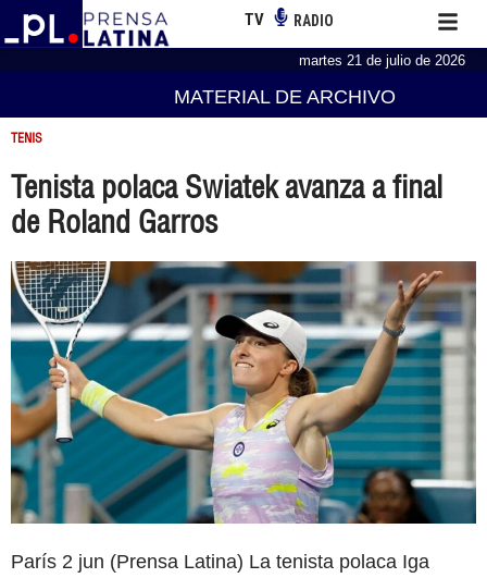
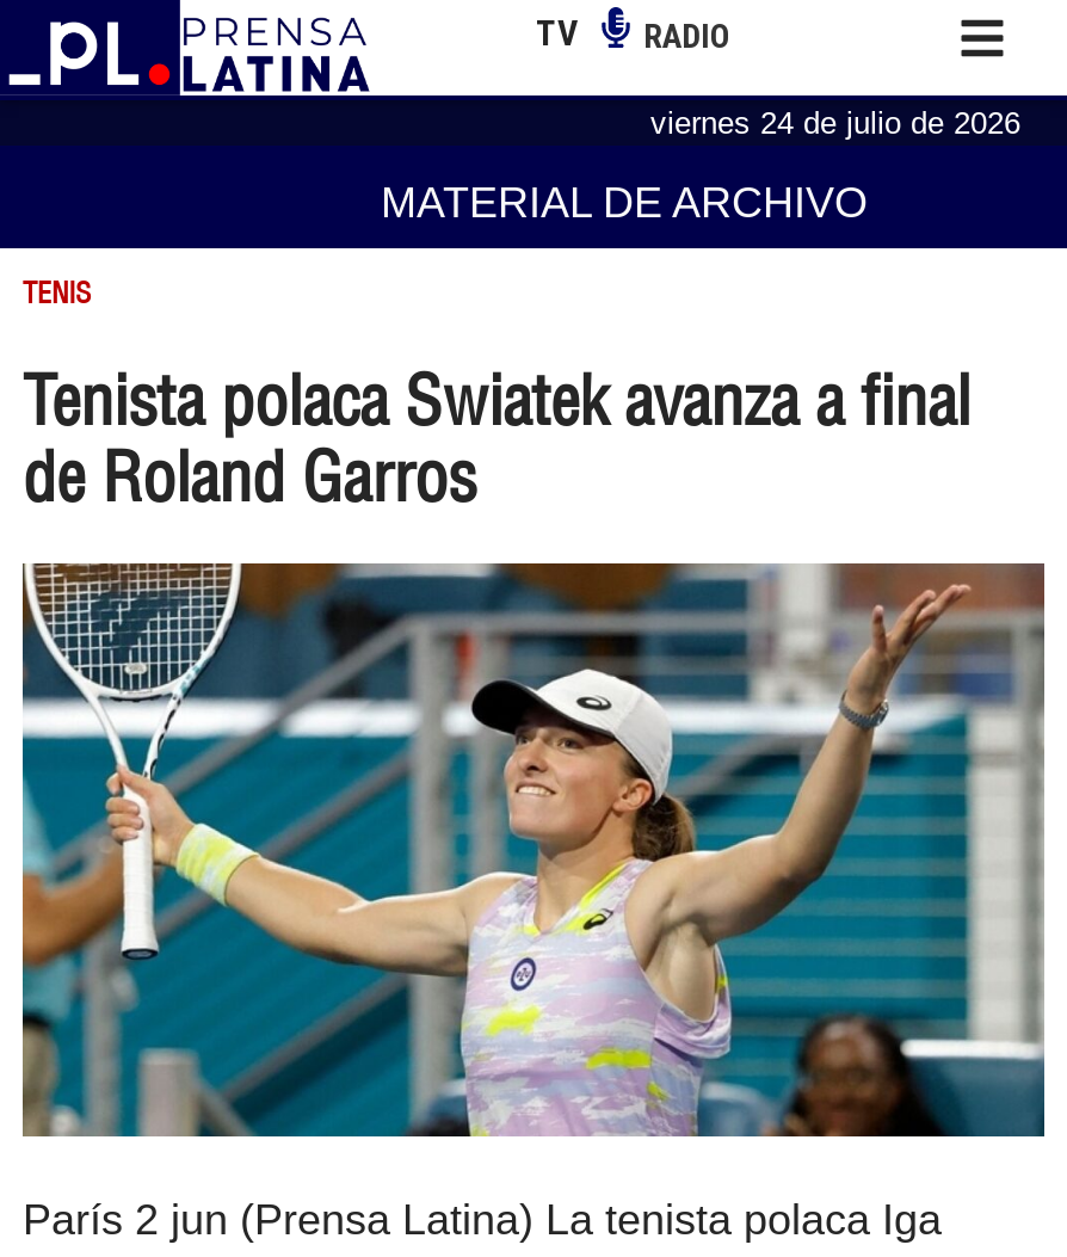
[299,52,465,68] martes 21 de julio de 2026 -> [650,104,1020,140] viernes 24 de julio de 2026

